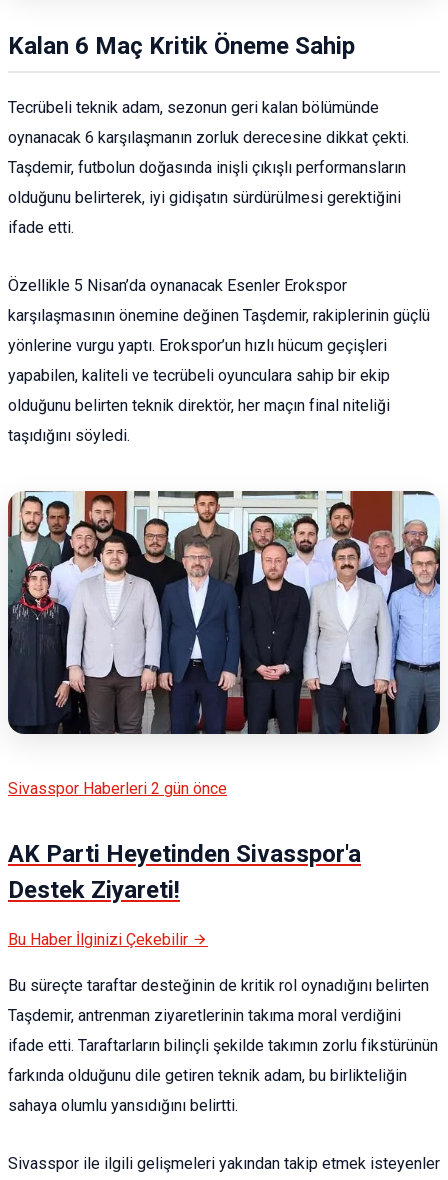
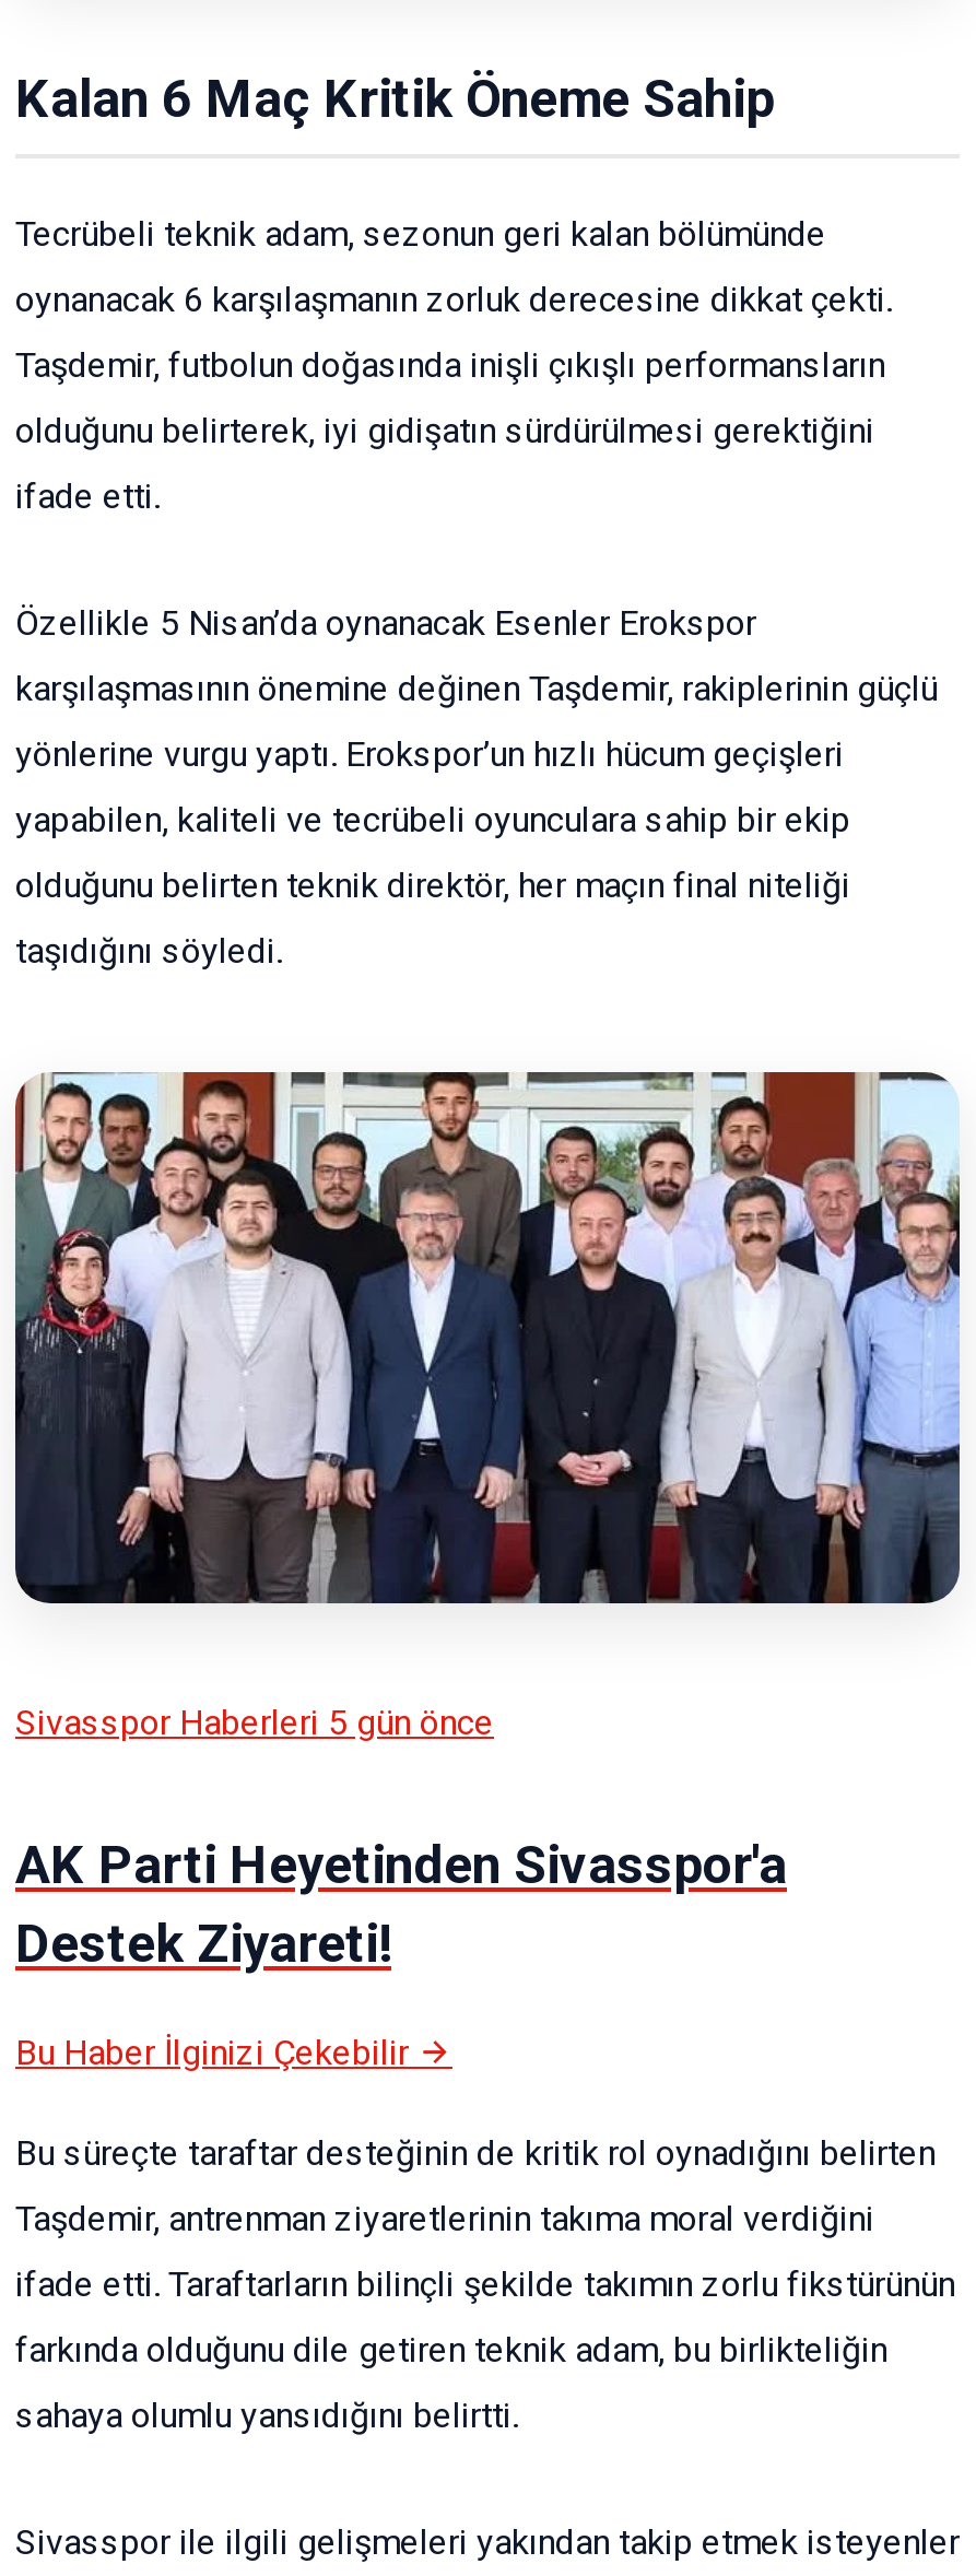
[8,779,227,798] Sivasspor Haberleri 2 gün önce -> [15,1702,494,1744] Sivasspor Haberleri 5 gün önce

